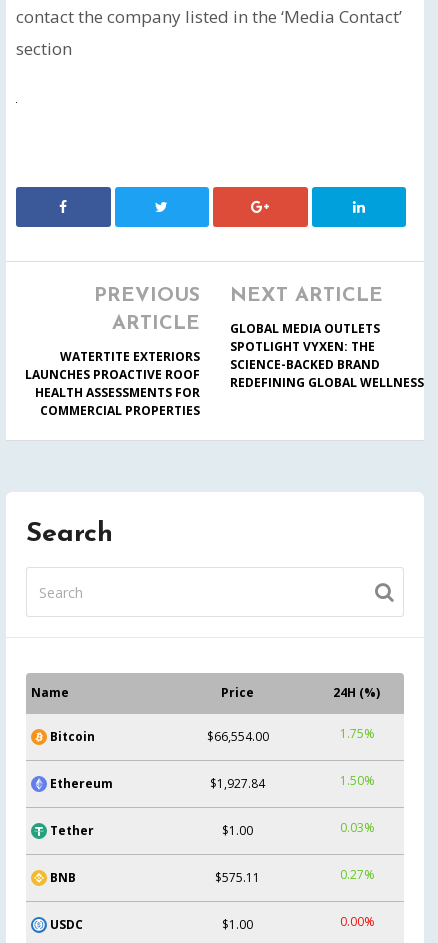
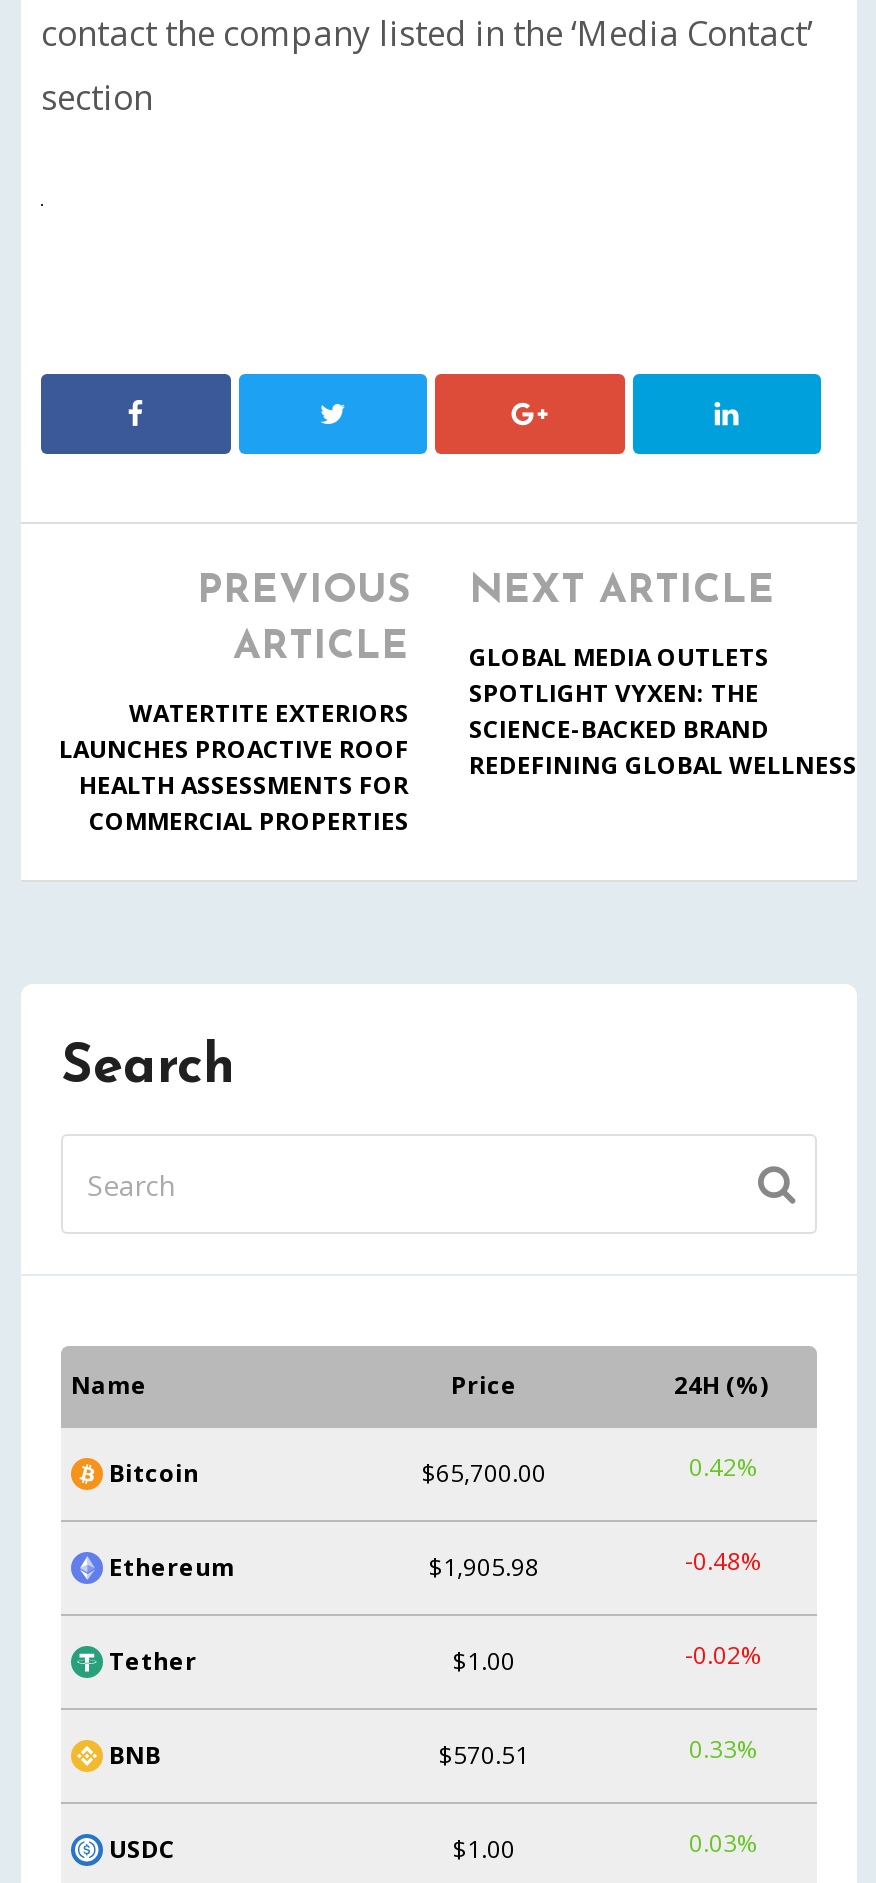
[206,728,268,745] $66,554.00 -> [422,1456,546,1490] $65,700.00
[340,725,375,742] 1.75% -> [689,1450,759,1484] 0.42%
[210,775,265,792] $1,927.84 -> [429,1550,539,1584] $1,905.98
[340,772,375,789] 1.50% -> [685,1544,763,1578] -0.48%
[340,819,375,836] 0.03% -> [685,1638,763,1672] -0.02%
[215,869,260,886] $575.11 -> [439,1738,529,1772] $570.51
[340,866,375,883] 0.27% -> [689,1732,759,1766] 0.33%
[340,913,375,930] 0.00% -> [689,1826,759,1860] 0.03%

